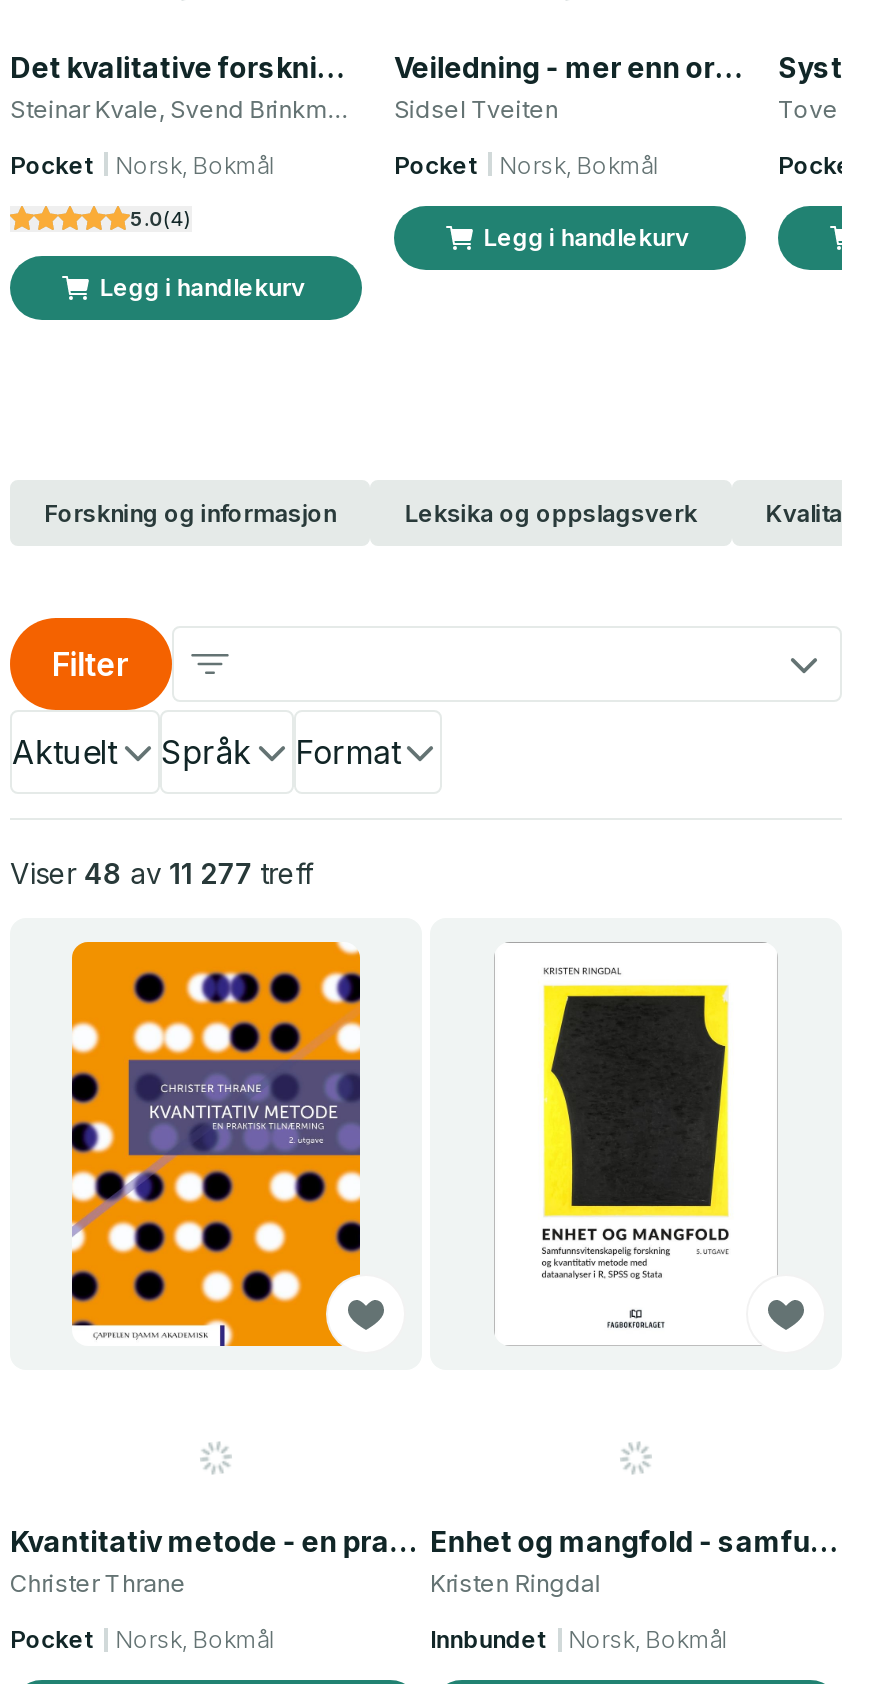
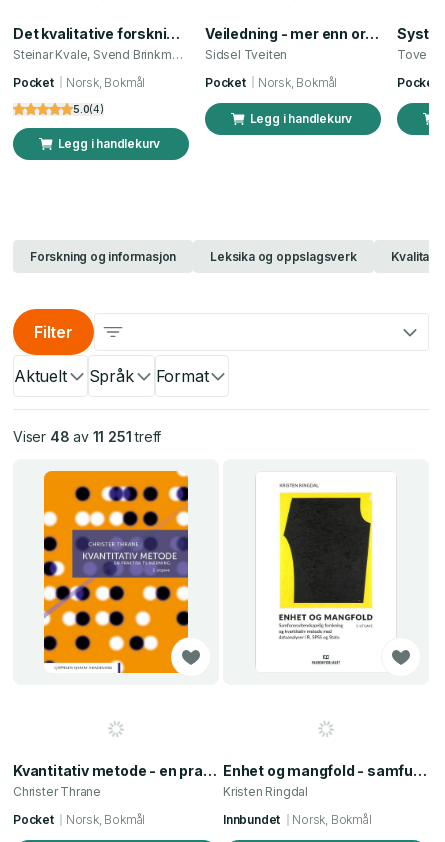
[10,855,313,889] Viser 48 av 11 277 treff -> [13,428,161,445] Viser 48 av 11 251 treff

